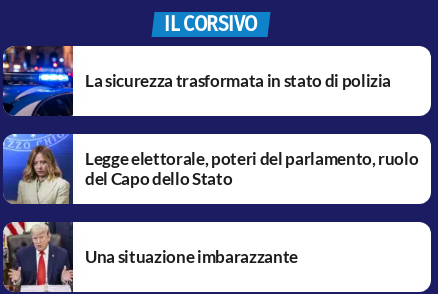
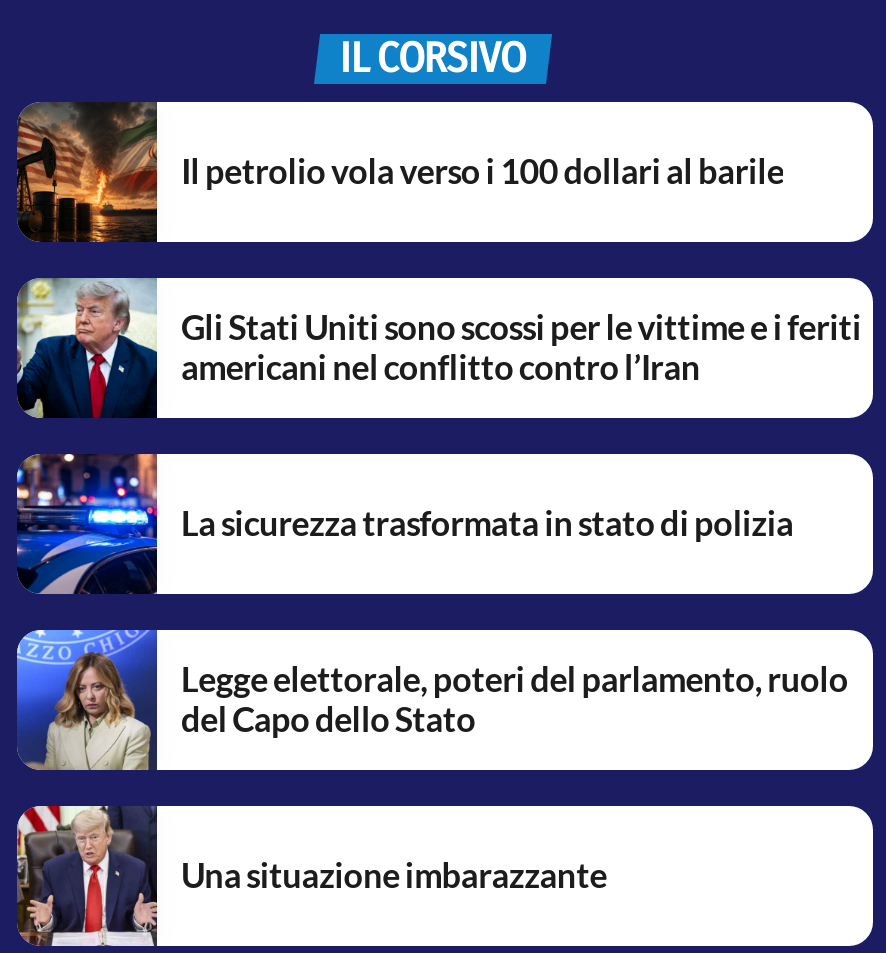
none -> [15,276,861,418] [image] | Gli Stati Uniti sono scossi per le vittime e i feriti | americani nel conflitto contro l’Iran
none -> [17,102,784,244] [image] | Il petrolio vola verso i 100 dollari al barile

